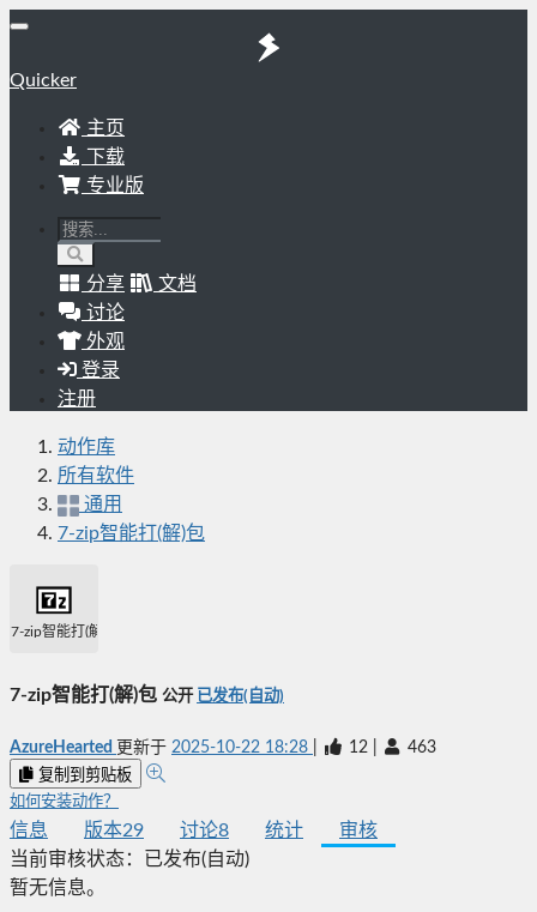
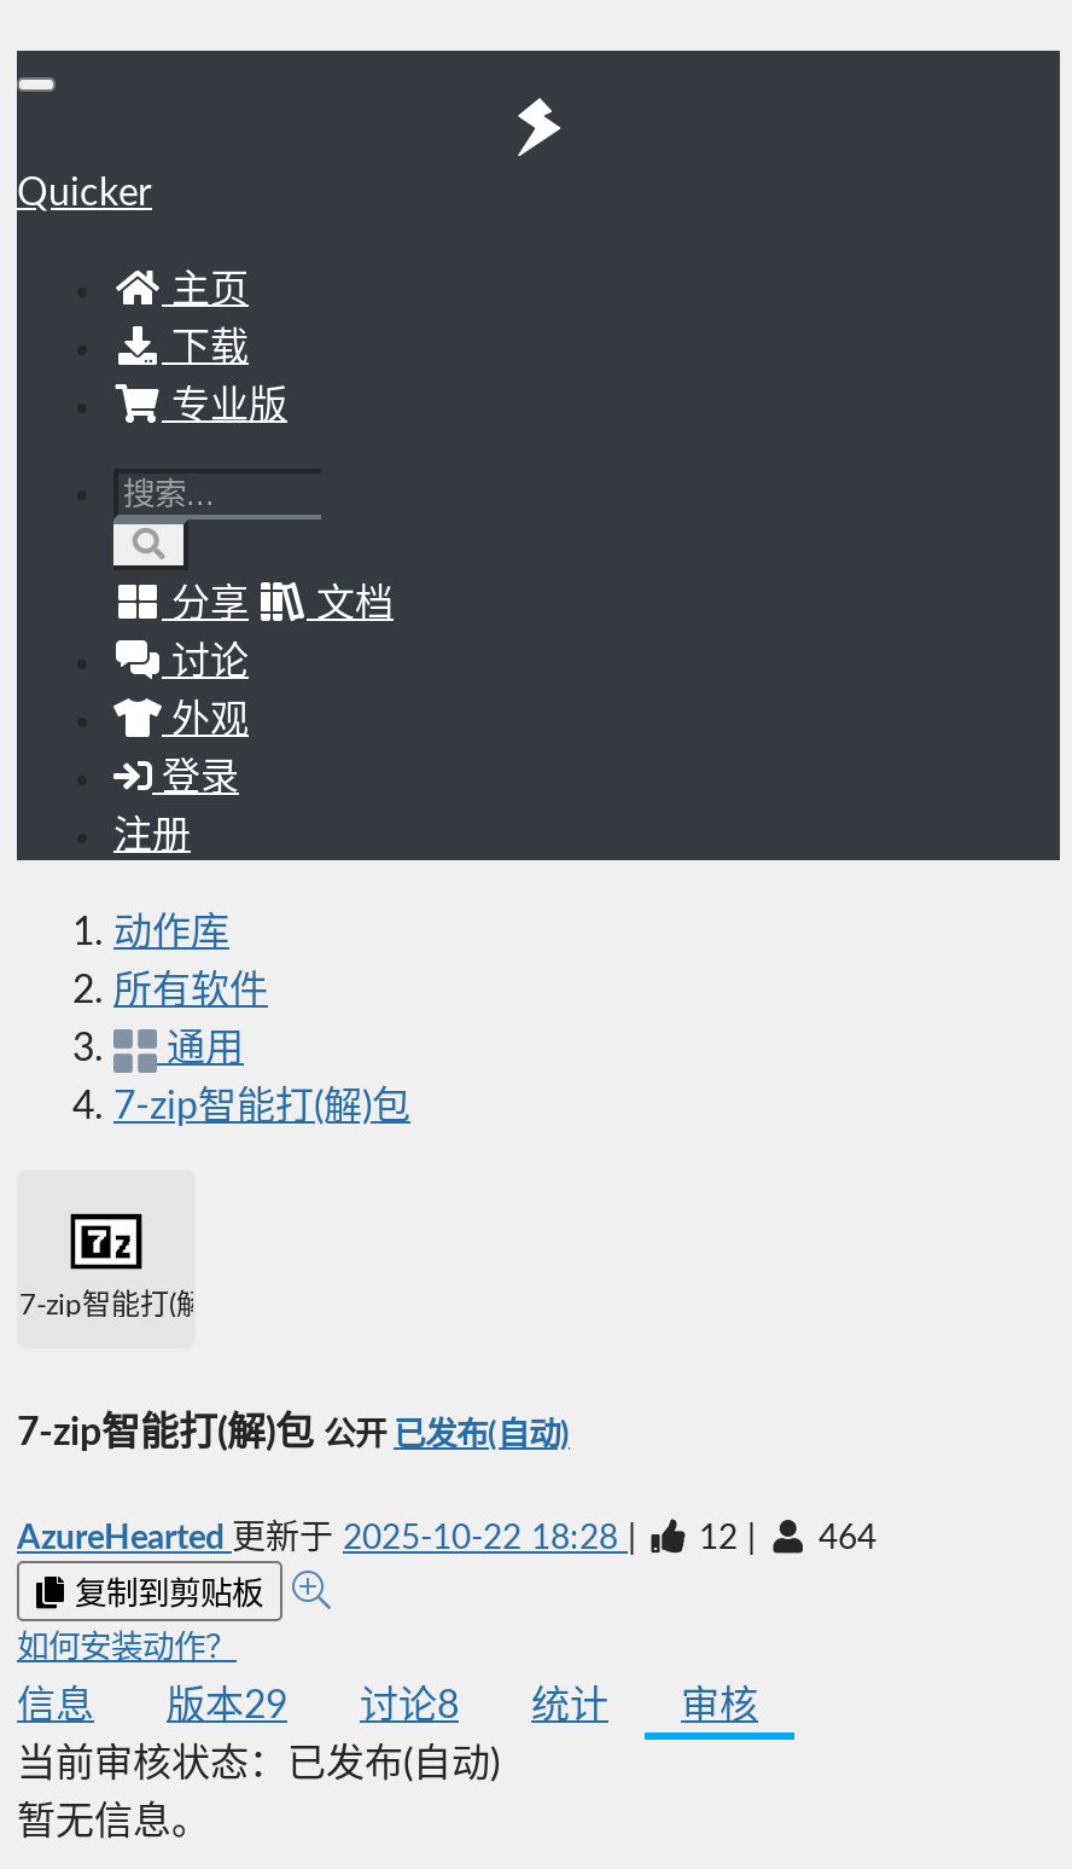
[403,739,436,756] 463 -> [809,1521,876,1555] 464

